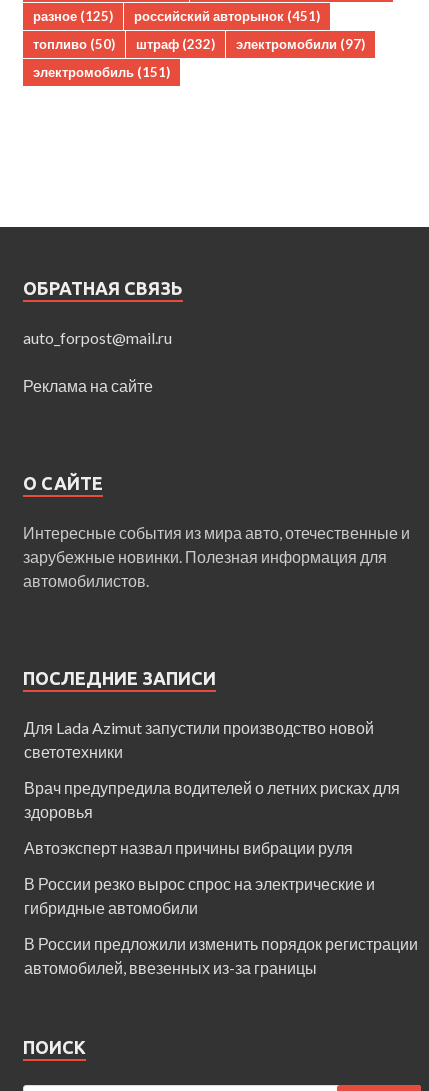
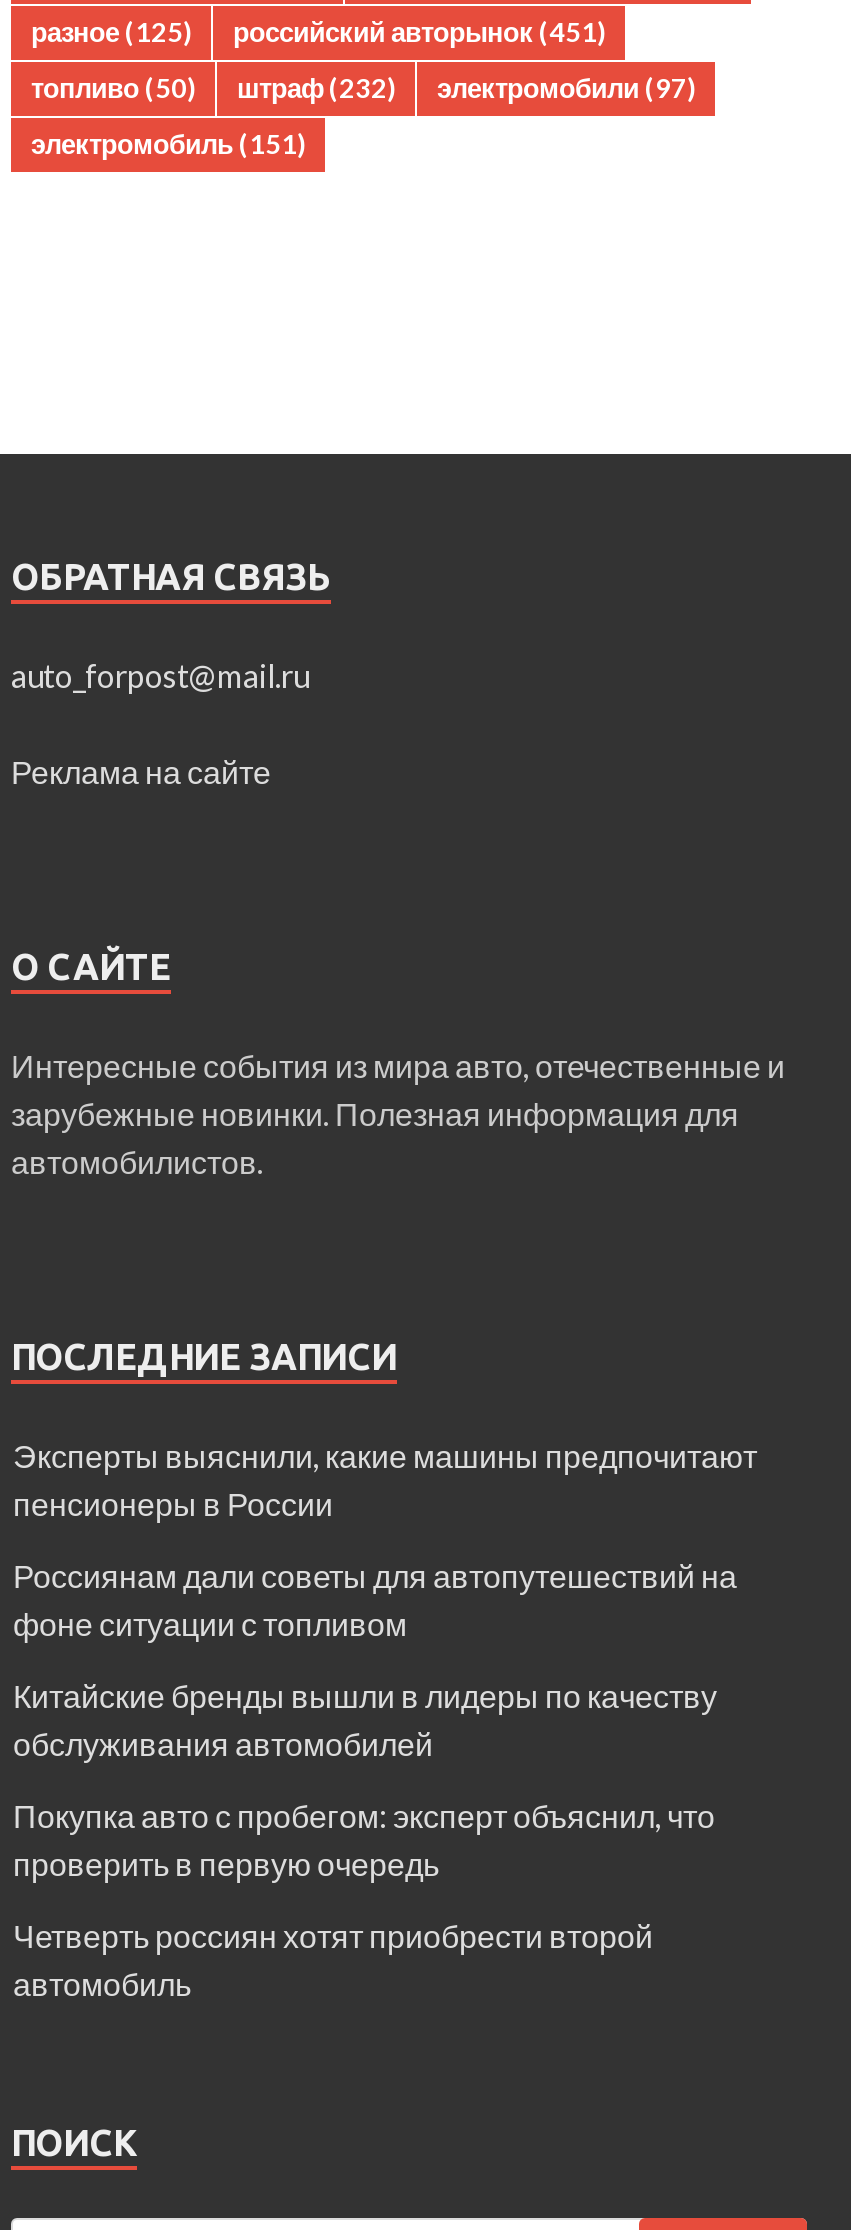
[24,717,374,760] Для Lada Azimut запустили производство новой | светотехники -> [13,1435,757,1521] Эксперты выяснили, какие машины предпочитают | пенсионеры в России
[24,777,400,820] Врач предупредила водителей о летних рисках для | здоровья -> [13,1555,737,1641] Россиянам дали советы для автопутешествий на | фоне ситуации с топливом
[24,837,353,856] Автоэксперт назвал причины вибрации руля -> [13,1675,717,1761] Китайские бренды вышли в лидеры по качеству | обслуживания автомобилей
[24,873,375,916] В России резко вырос спрос на электрические и | гибридные автомобили -> [13,1795,715,1881] Покупка авто с пробегом: эксперт объяснил, что | проверить в первую очередь
[24,933,418,976] В России предложили изменить порядок регистрации | автомобилей, ввезенных из-за границы -> [13,1915,653,2001] Четверть россиян хотят приобрести второй | автомобиль

